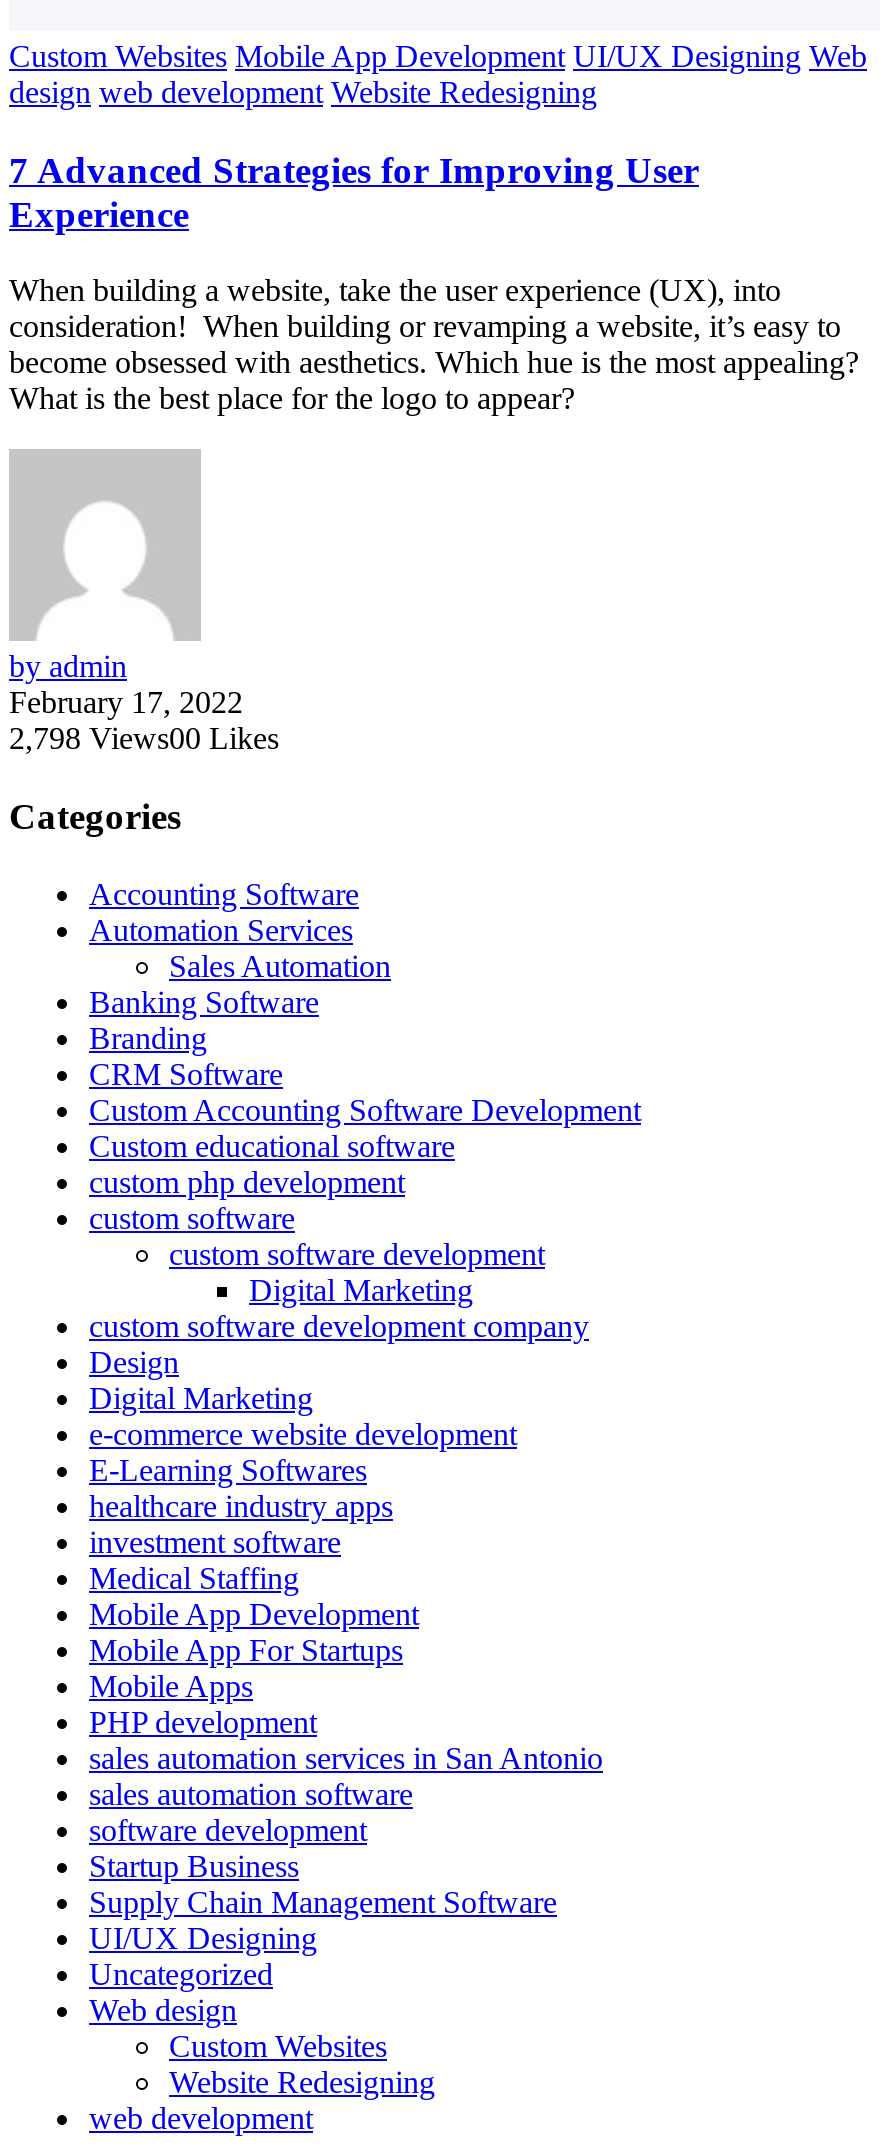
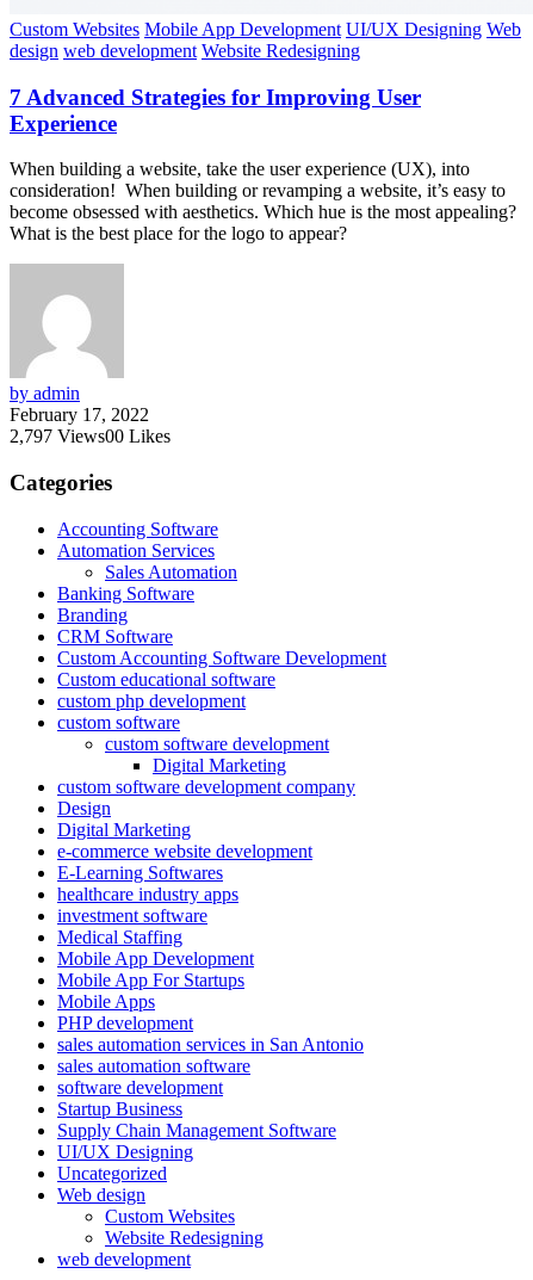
[9,721,279,755] 2,798 Views00 Likes -> [10,426,171,446] 2,797 Views00 Likes

